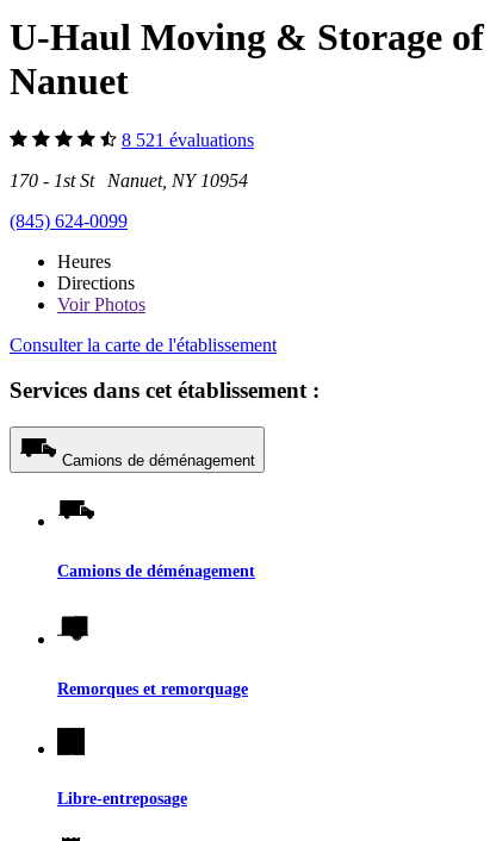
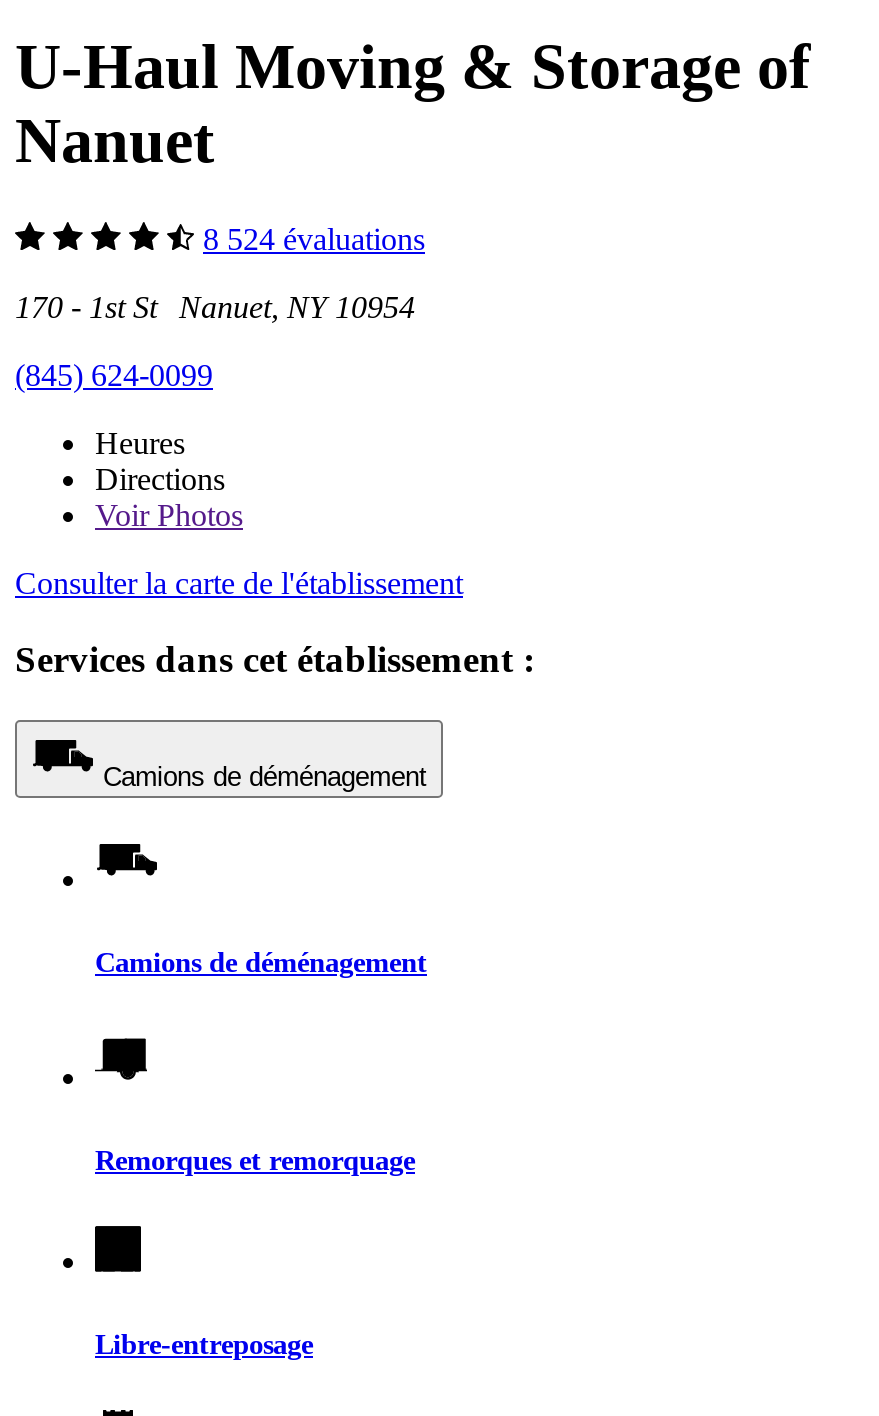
[122,129,254,150] 8 521 évaluations -> [203,221,425,255] 8 524 évaluations

